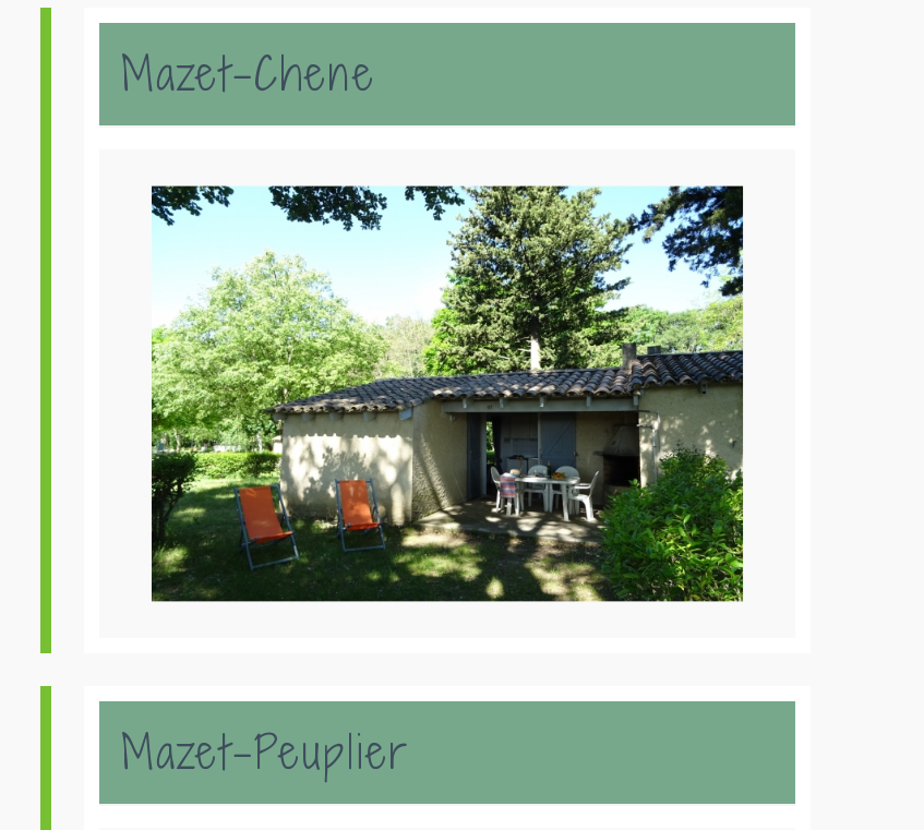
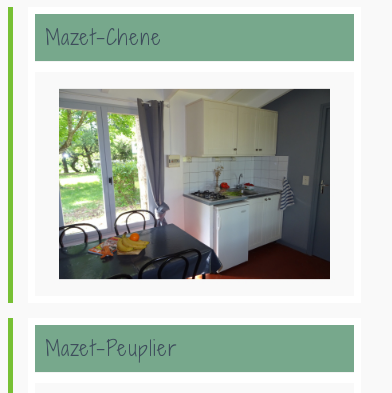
[149,184,745,603] [image] -> [58,88,331,280] [image]

